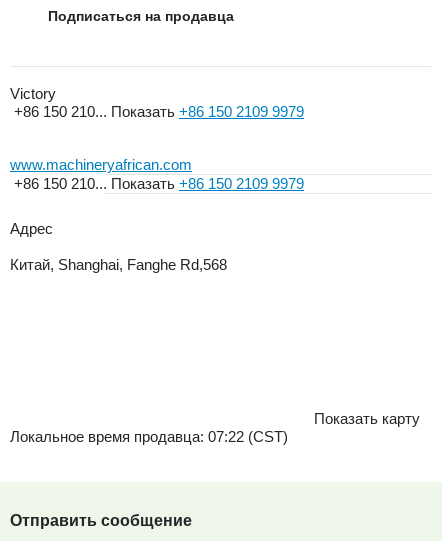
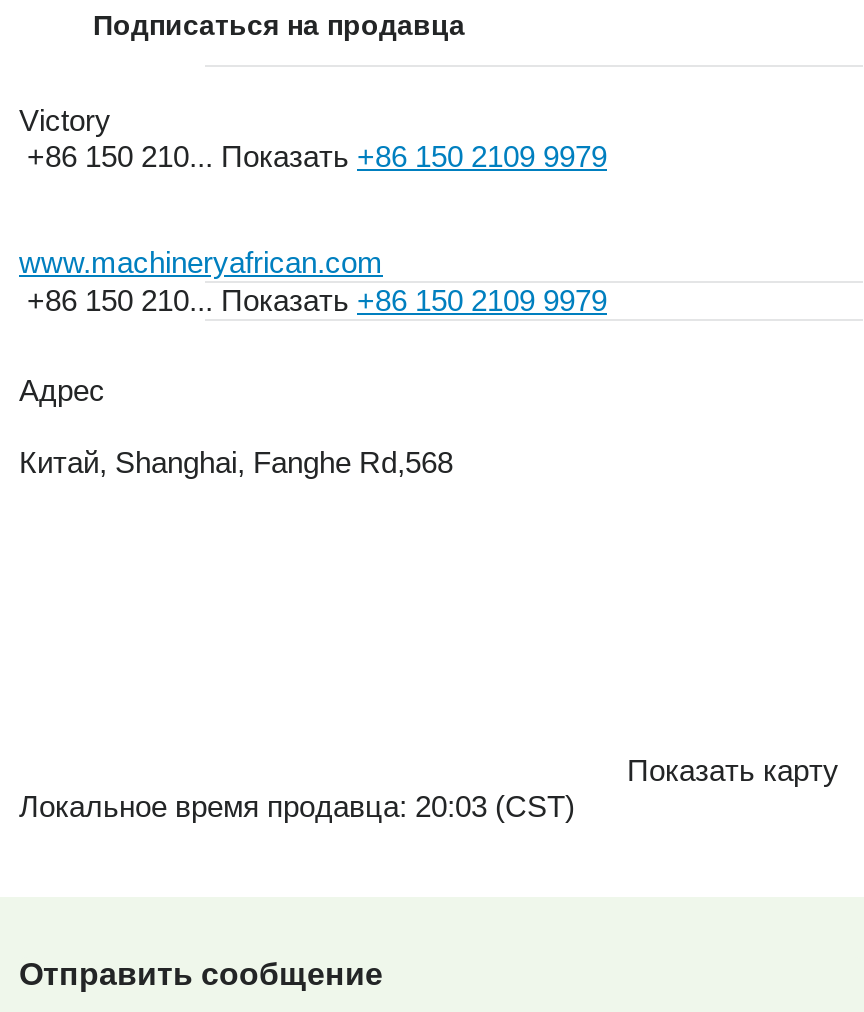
[10,428,288,445] Локальное время продавца: 07:22 (CST) -> [19,789,575,823] Локальное время продавца: 20:03 (CST)

